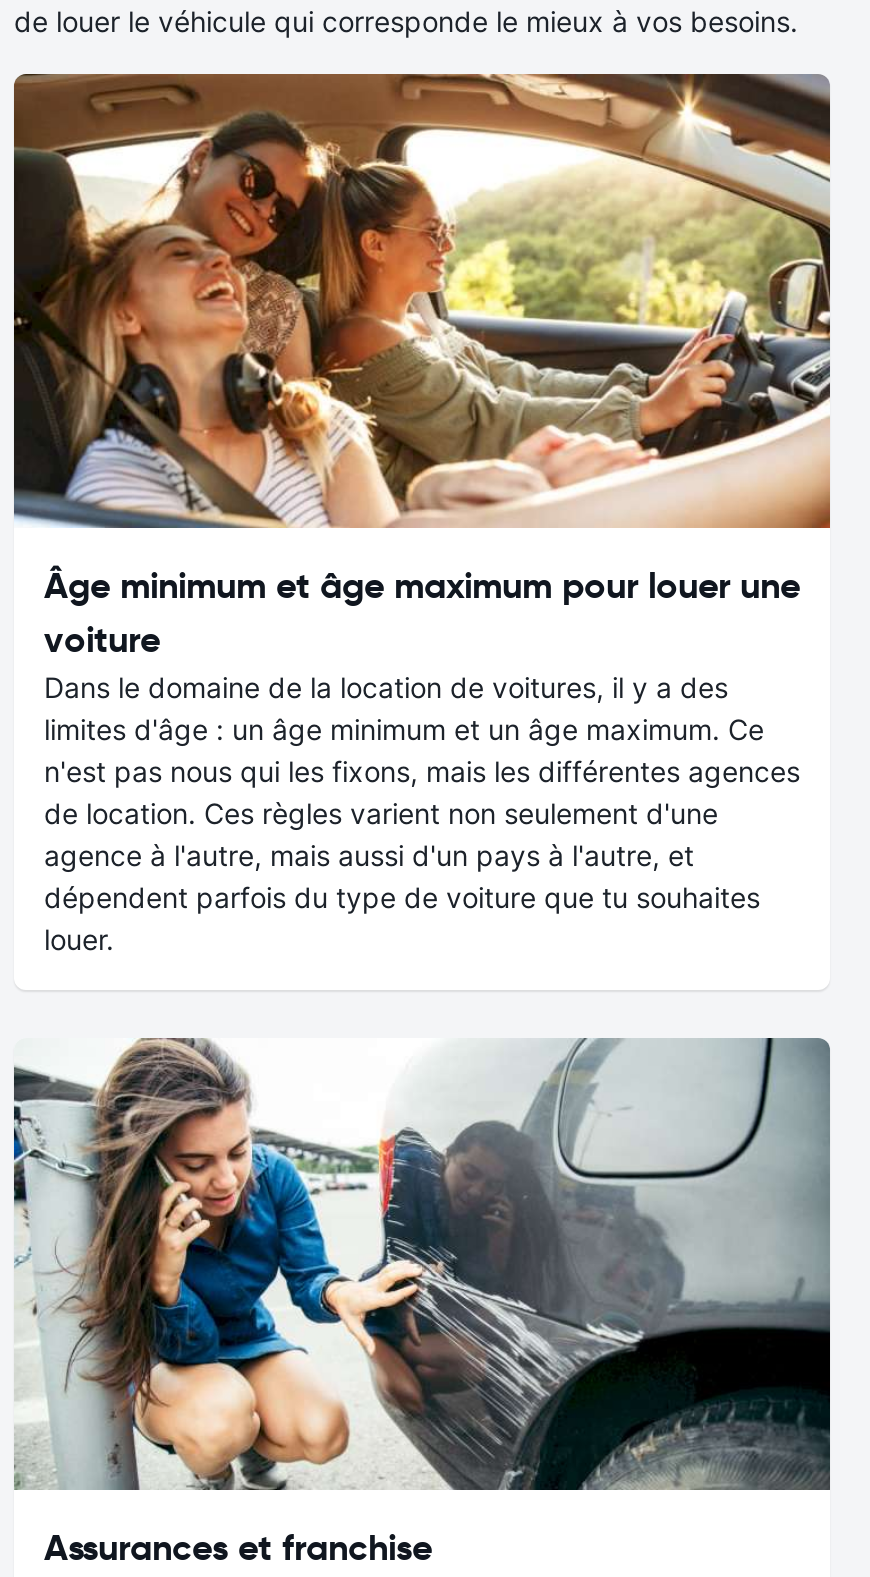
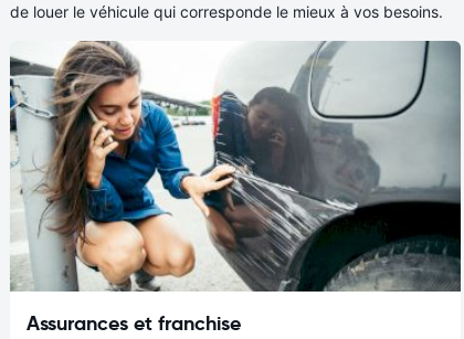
[12,72,832,955] [image] | Âge minimum et âge maximum pour louer une | voiture | Dans le domaine de la location de voitures, il y a des | limites d'âge : un âge minimum et un âge maximum. Ce | n'est pas nous qui les fixons, mais les différentes agences | de location. Ces règles varient non seulement d'une | agence à l'autre, mais aussi d'un pays à l'autre, et | dépendent parfois du type de voiture que tu souhaites | louer. -> none

